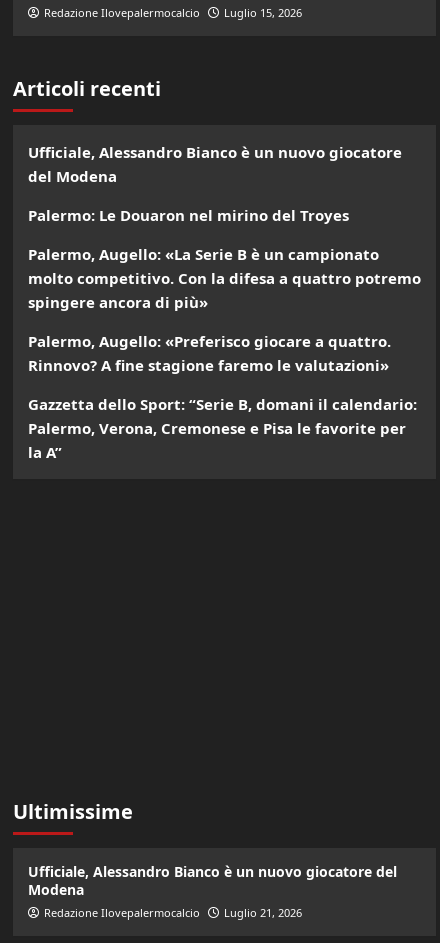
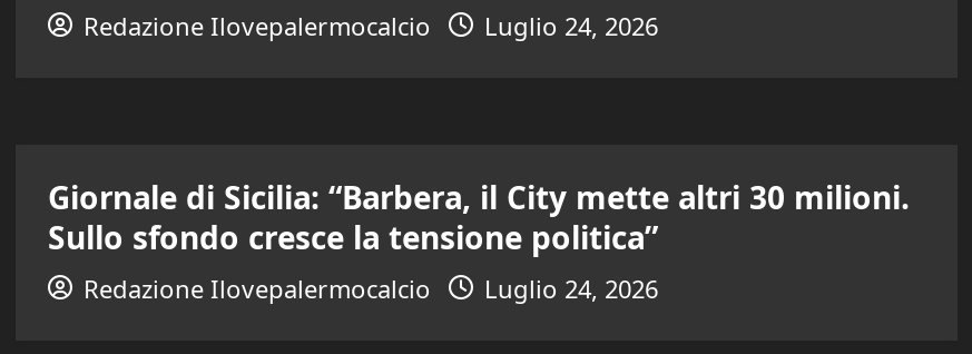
[12,5,420,462] Luglio 15, 2026 | Articoli recenti | Ufficiale, Alessandro Bianco è un nuovo giocatore | del Modena | Palermo: Le Douaron nel mirino del Troyes | Palermo, Augello: «La Serie B è un campionato | molto competitivo. Con la difesa a quattro potremo | spingere ancora di più» | Palermo, Augello: «Preferisco giocare a quattro. | Rinnovo? A fine stagione faremo le valutazioni» | Gazzetta dello Sport: “Serie B, domani il calendario: | Palermo, Verona, Cremonese e Pisa le favorite per | la A” -> [484,10,658,43] Luglio 24, 2026
[12,798,396,899] Ultimissime | Ufficiale, Alessandro Bianco è un nuovo giocatore del | Modena -> [48,177,910,259] Giornale di Sicilia: “Barbera, il City mette altri 30 milioni. | Sullo sfondo cresce la tensione politica”
[43,905,301,920] Redazione Ilovepalermocalcio Luglio 21, 2026 -> [84,273,658,306] Redazione Ilovepalermocalcio Luglio 24, 2026

